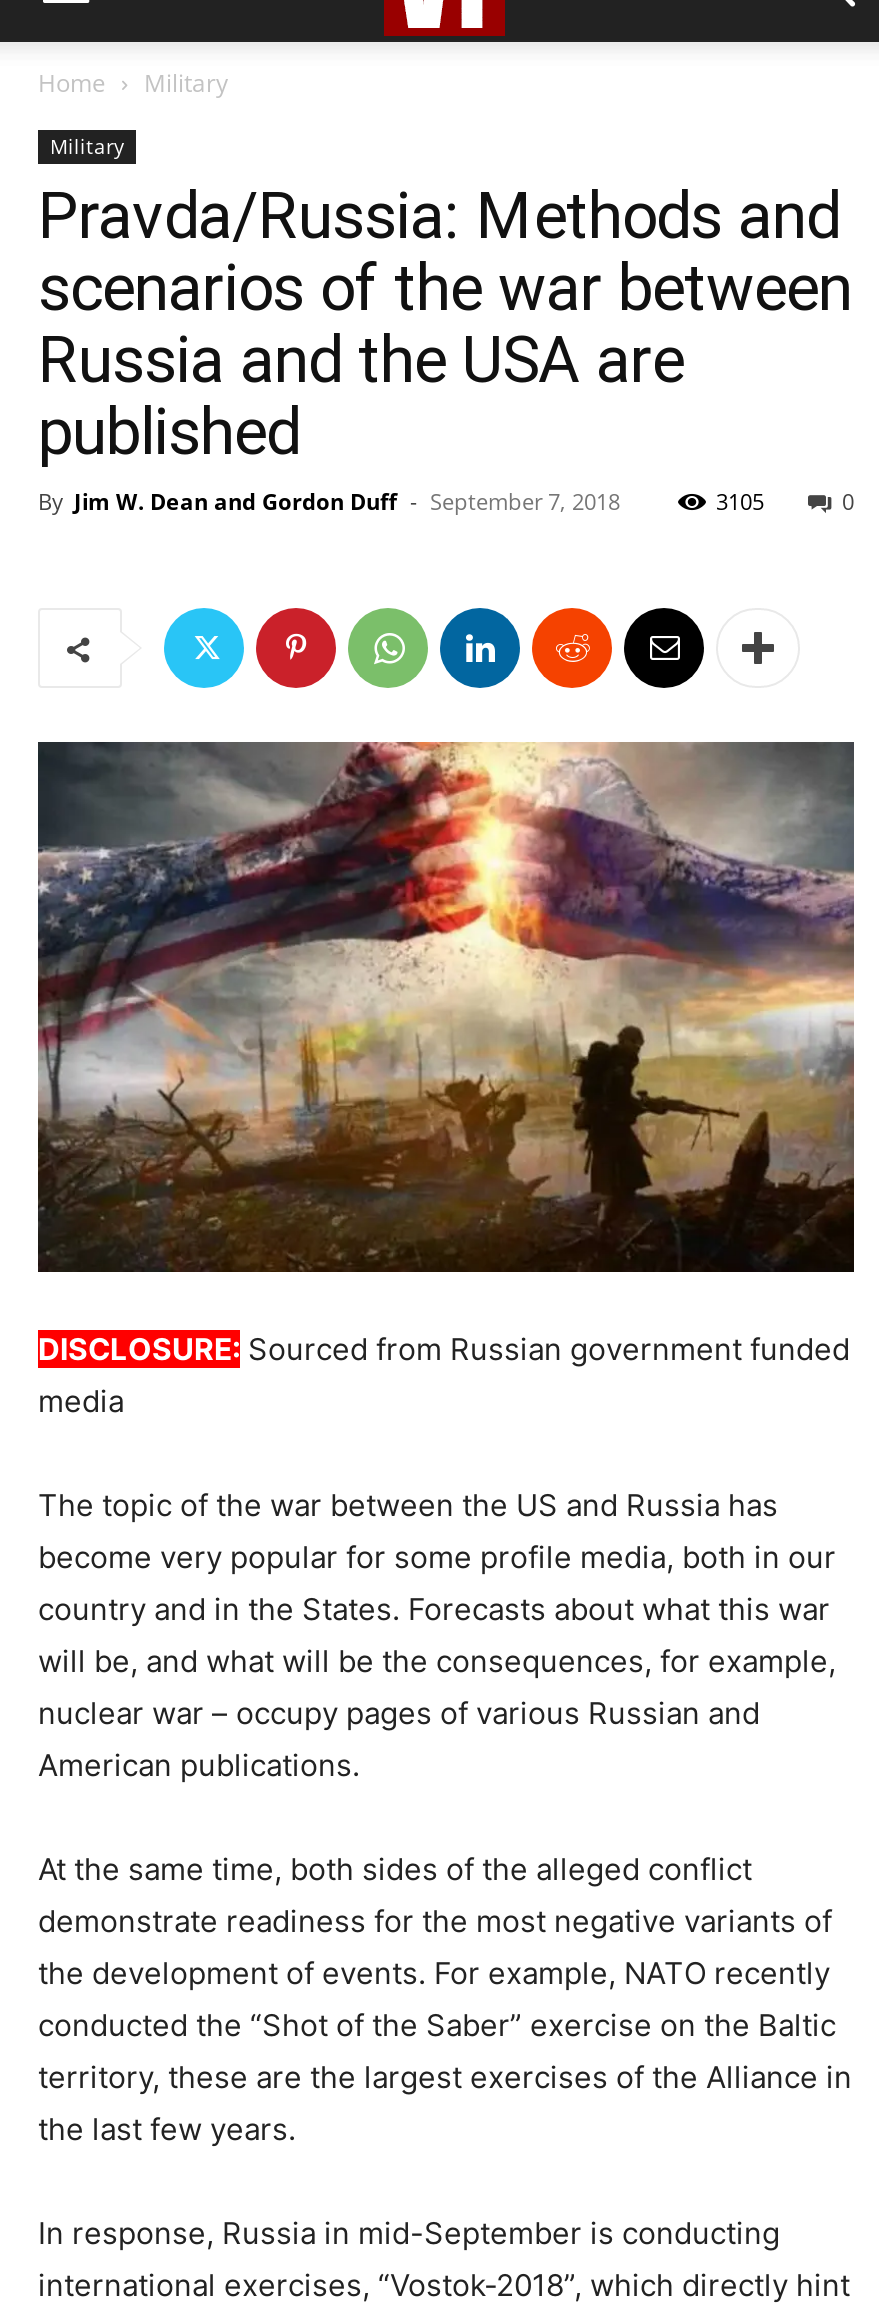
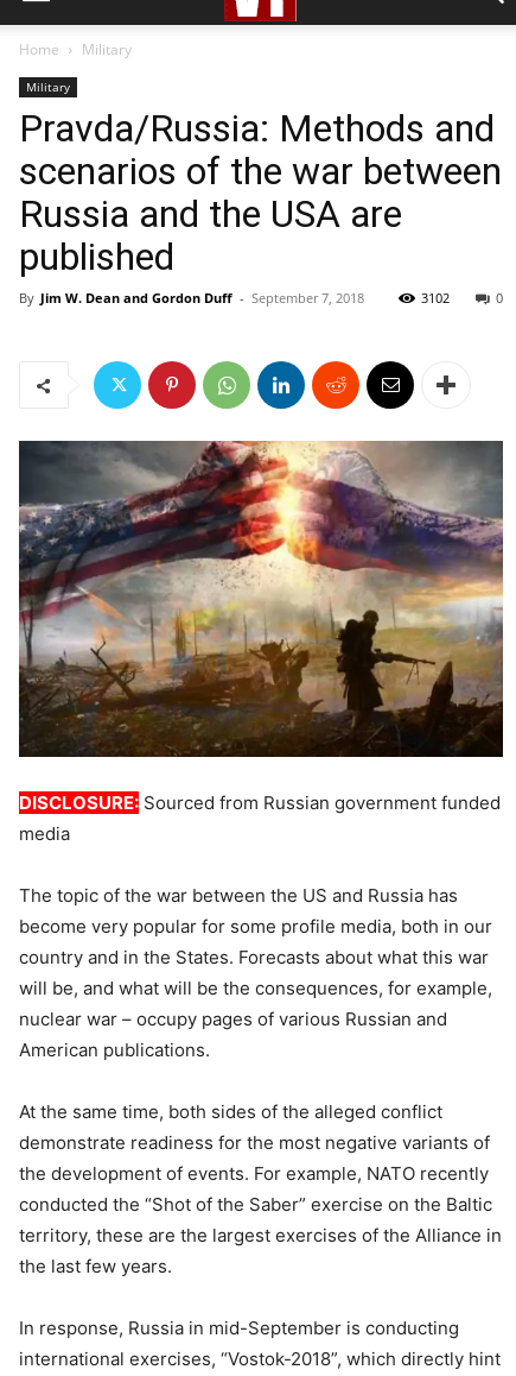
[716,486,764,516] 3105 -> [421,289,450,307] 3102

